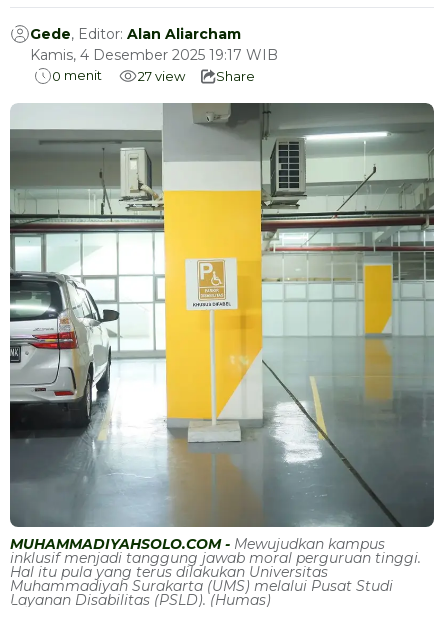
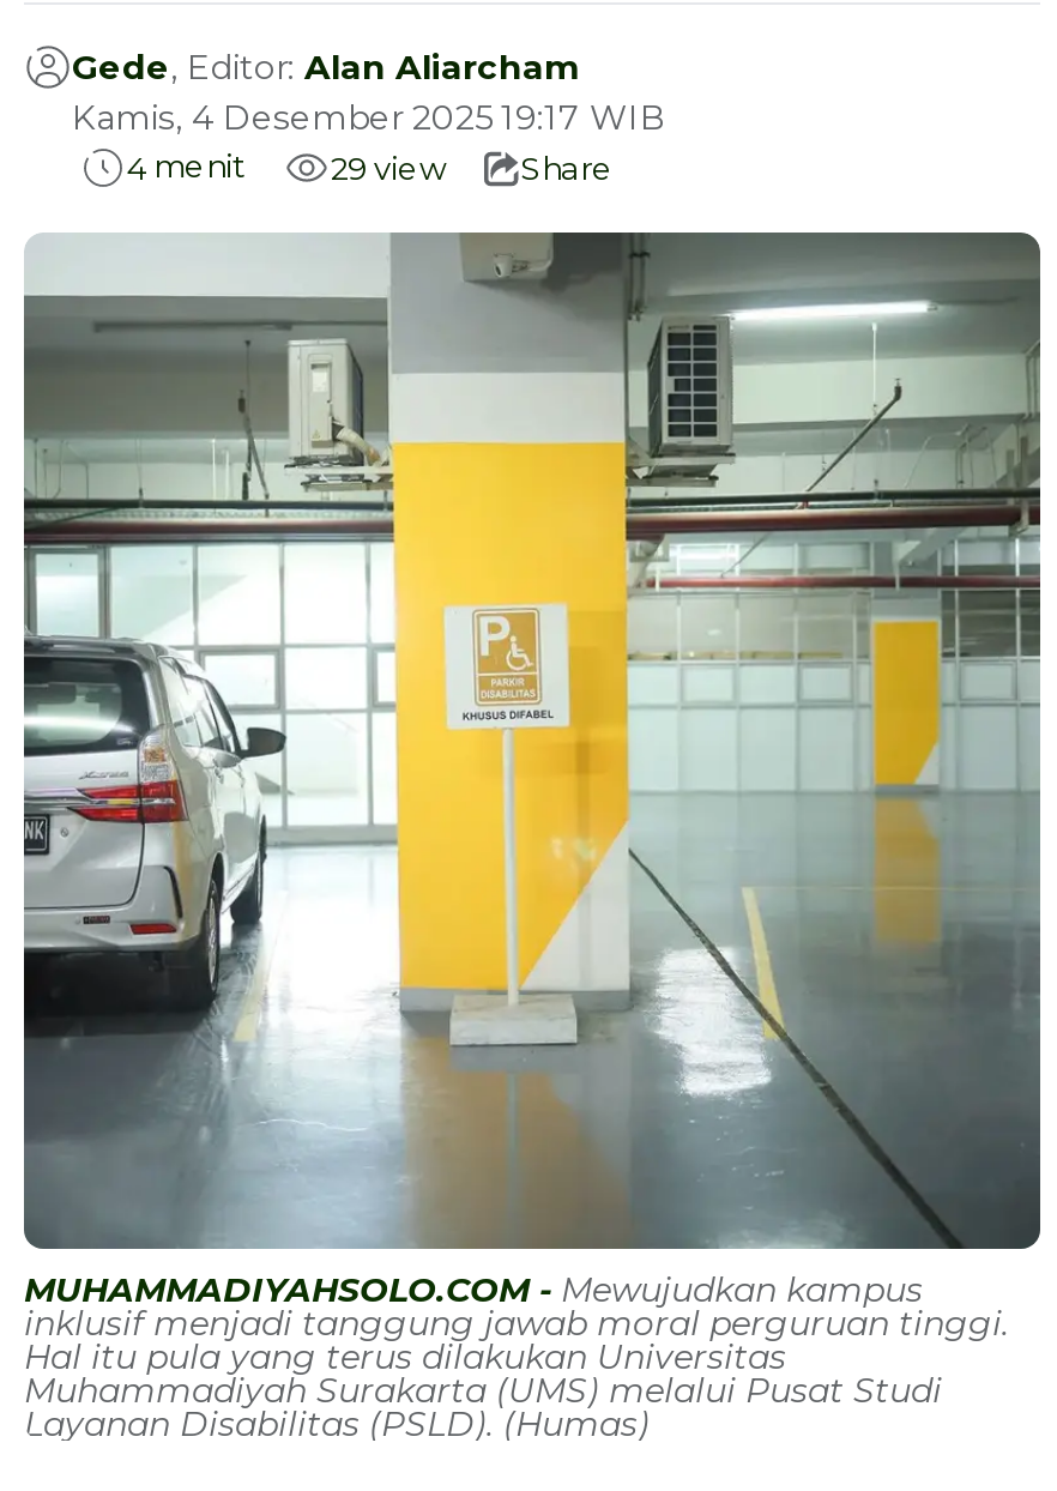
[52,67,102,84] 0 menit -> [126,146,244,186] 4 menit
[138,68,255,84] 27 view Share -> [331,149,614,187] 29 view Share

